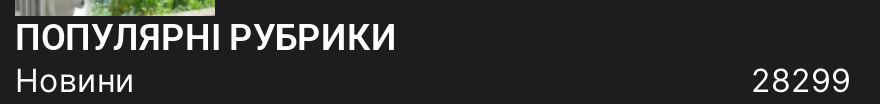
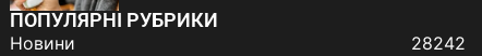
[751,60,851,100] 28299 -> [411,33,466,54] 28242

